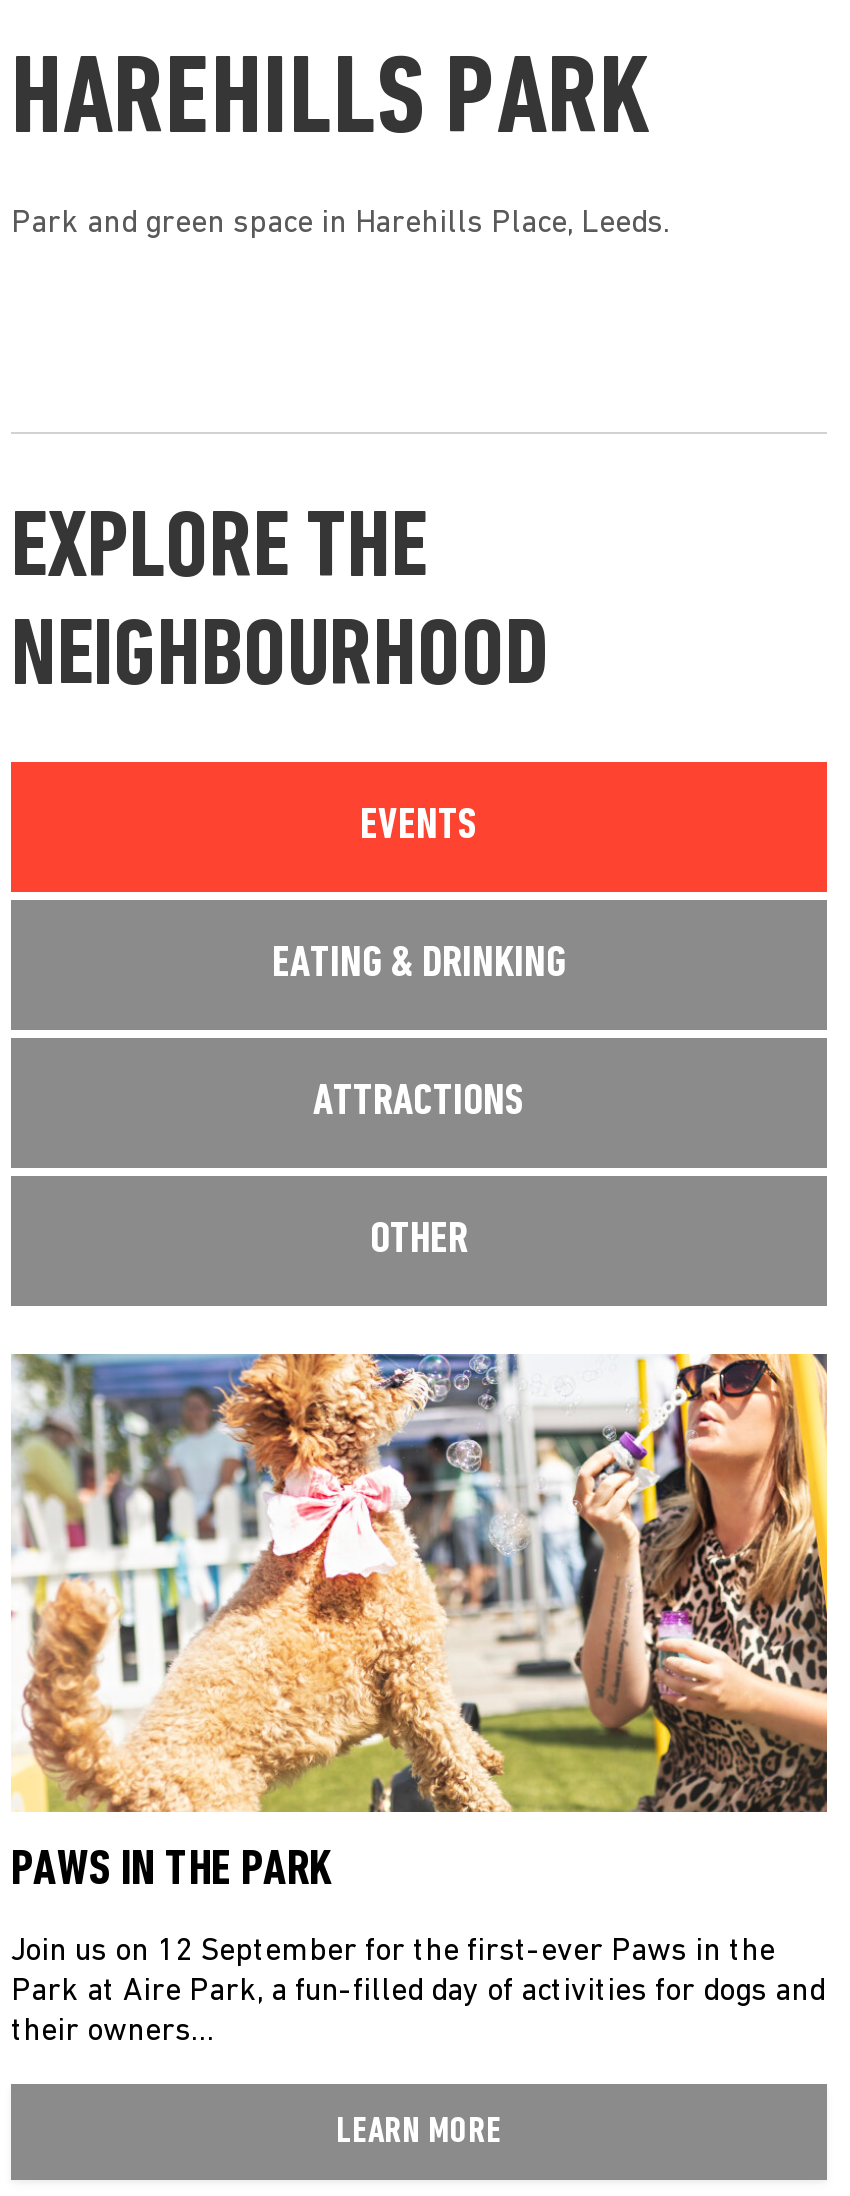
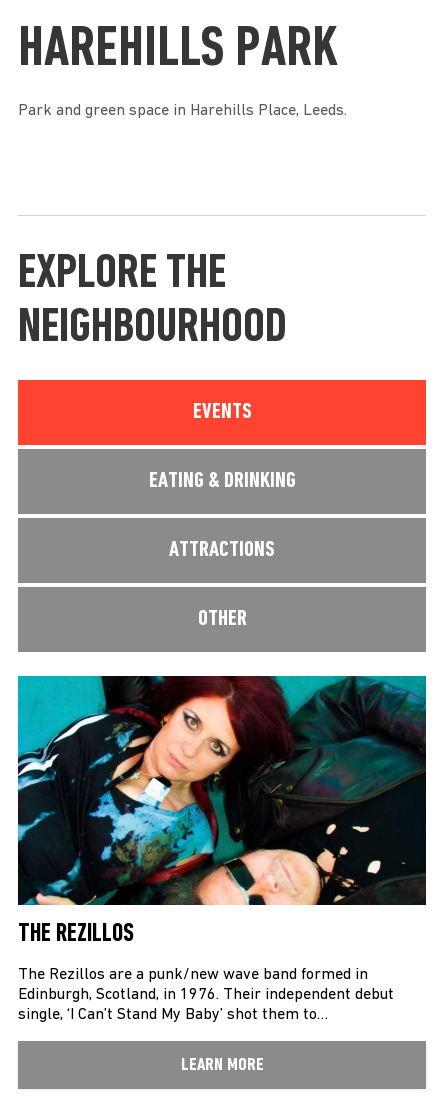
[9,1352,829,1896] [image] | PAWS IN THE PARK -> [17,675,427,947] [image] | THE REZILLOS
[11,1936,825,2048] Join us on 12 September for the first-ever Paws in the | Park at Aire Park, a fun-filled day of activities for dogs and | their owners… -> [18,967,394,1023] The Rezillos are a punk/new wave band formed in | Edinburgh, Scotland, in 1976. Their independent debut | single, ‘I Can’t Stand My Baby’ shot them to…

